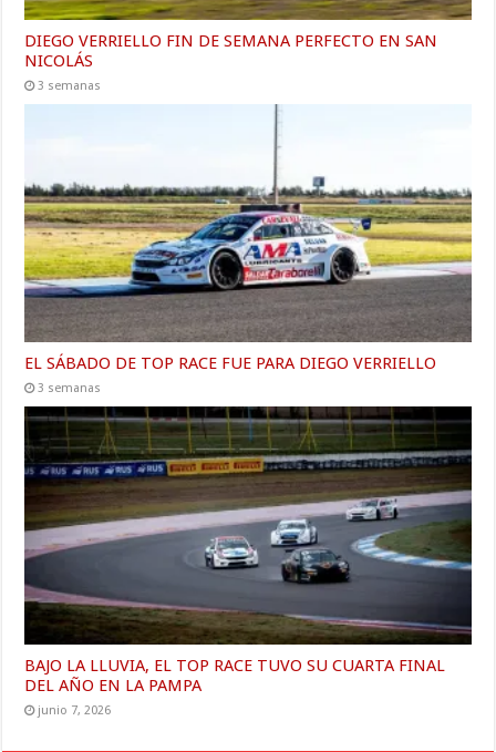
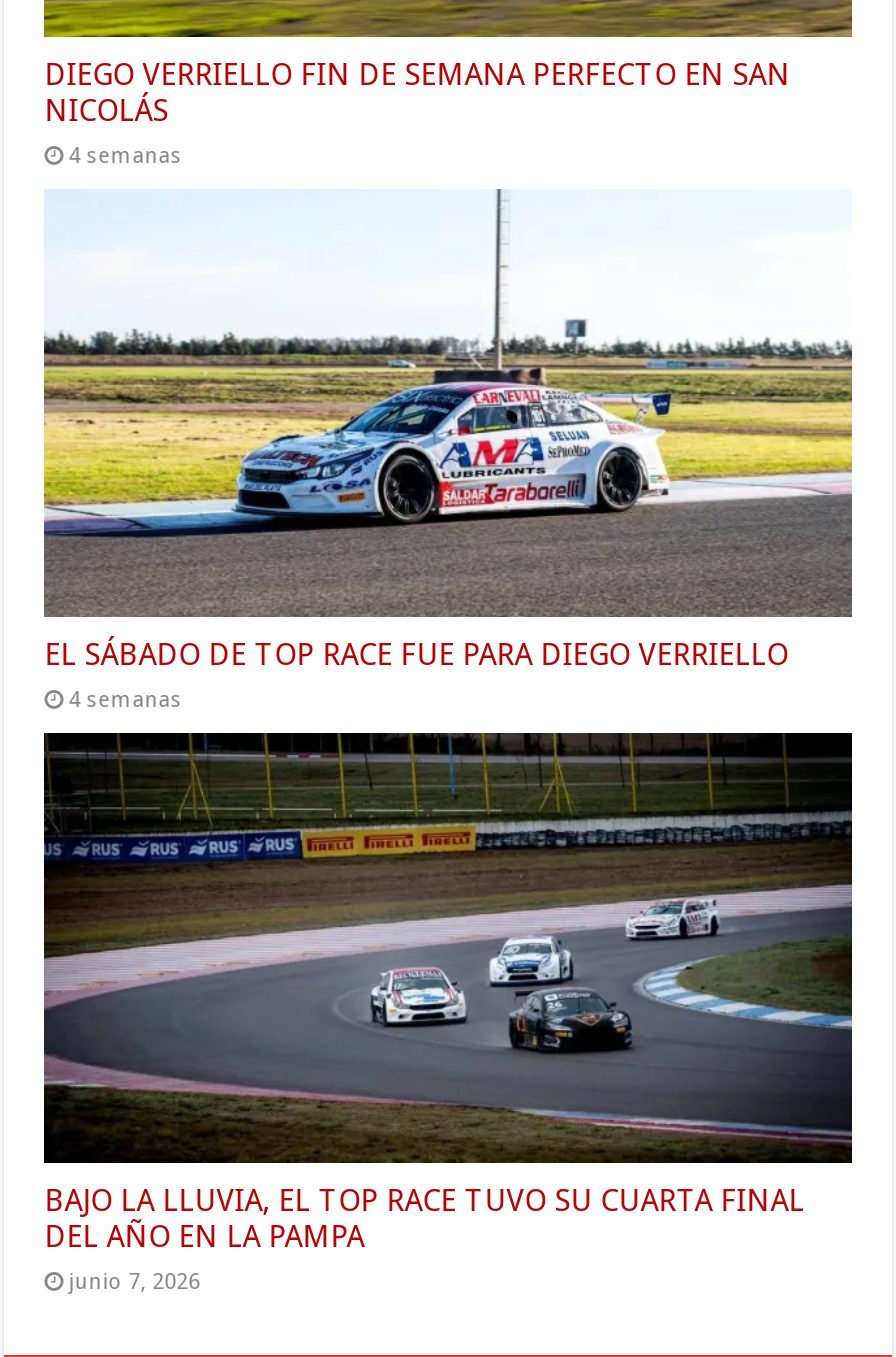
[38,79,101,93] 3 semanas -> [68,142,182,168] 4 semanas
[38,381,101,395] 3 semanas -> [68,688,182,714] 4 semanas

